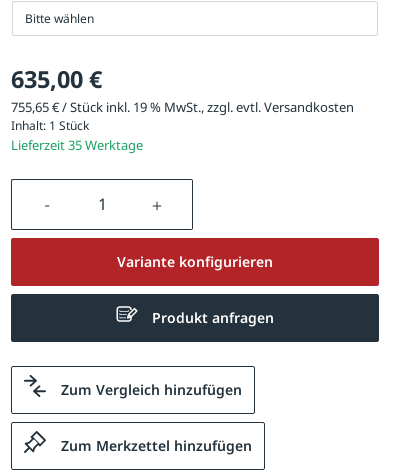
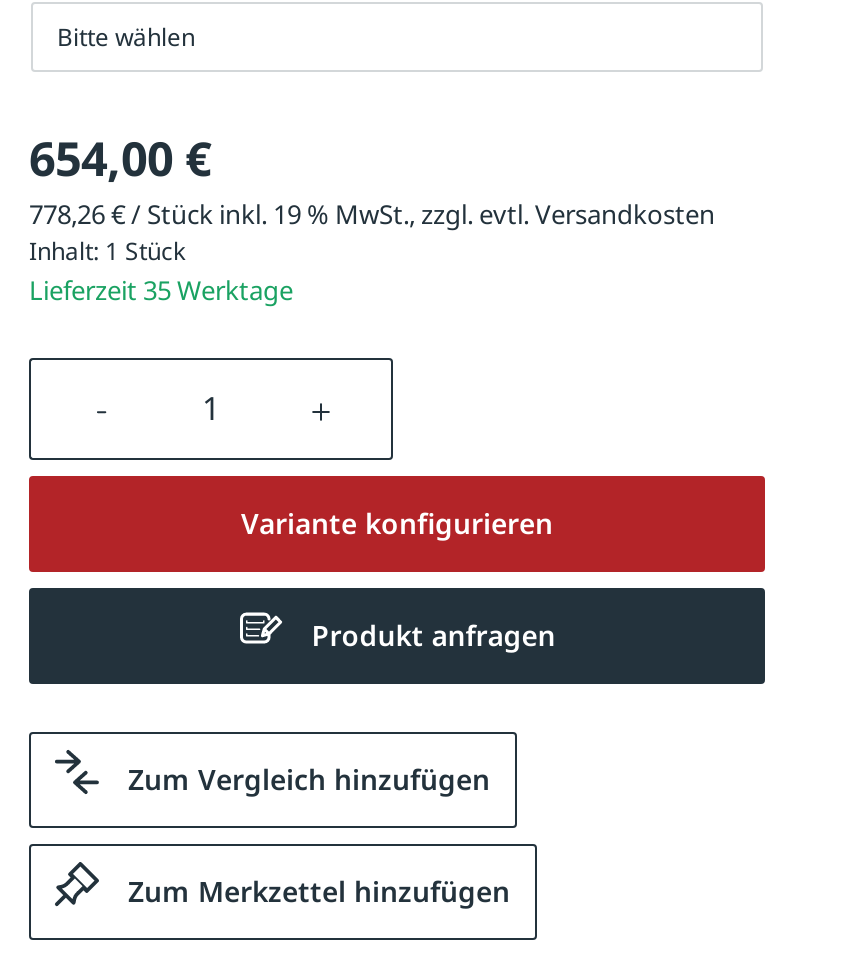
[11,63,102,95] 635,00 € -> [29,125,211,189] 654,00 €
[11,98,354,116] 755,65 € / Stück inkl. 19 % MwSt., zzgl. evtl. Versandkosten -> [29,195,715,231] 778,26 € / Stück inkl. 19 % MwSt., zzgl. evtl. Versandkosten

